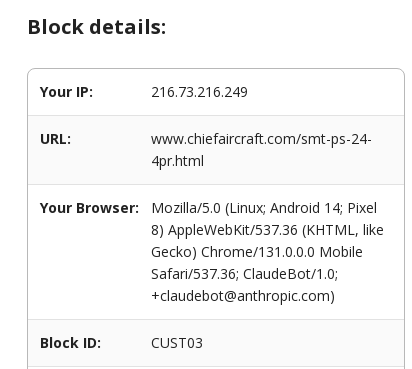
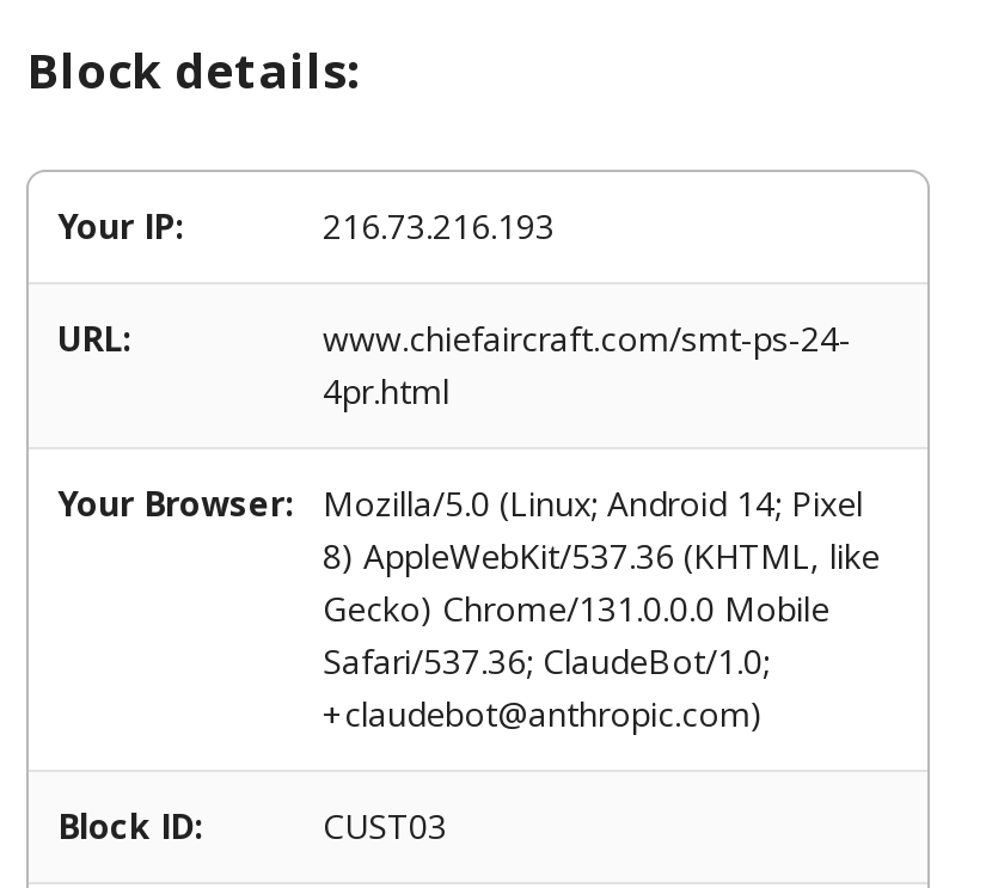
[151,82,248,101] 216.73.216.249 -> [323,203,555,249] 216.73.216.193

